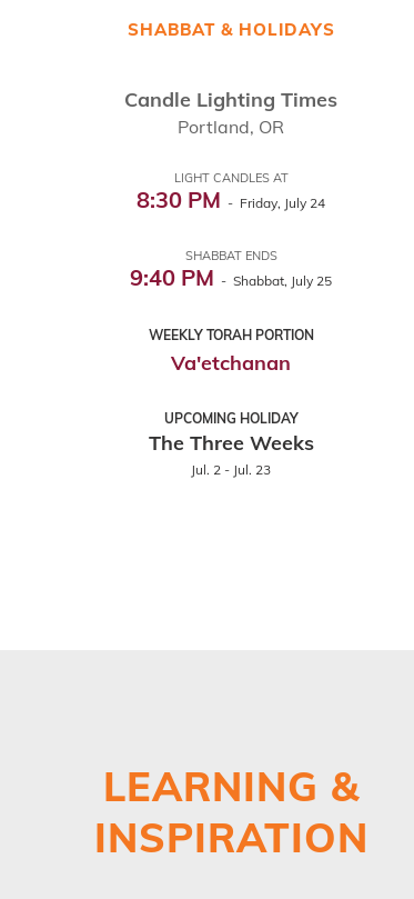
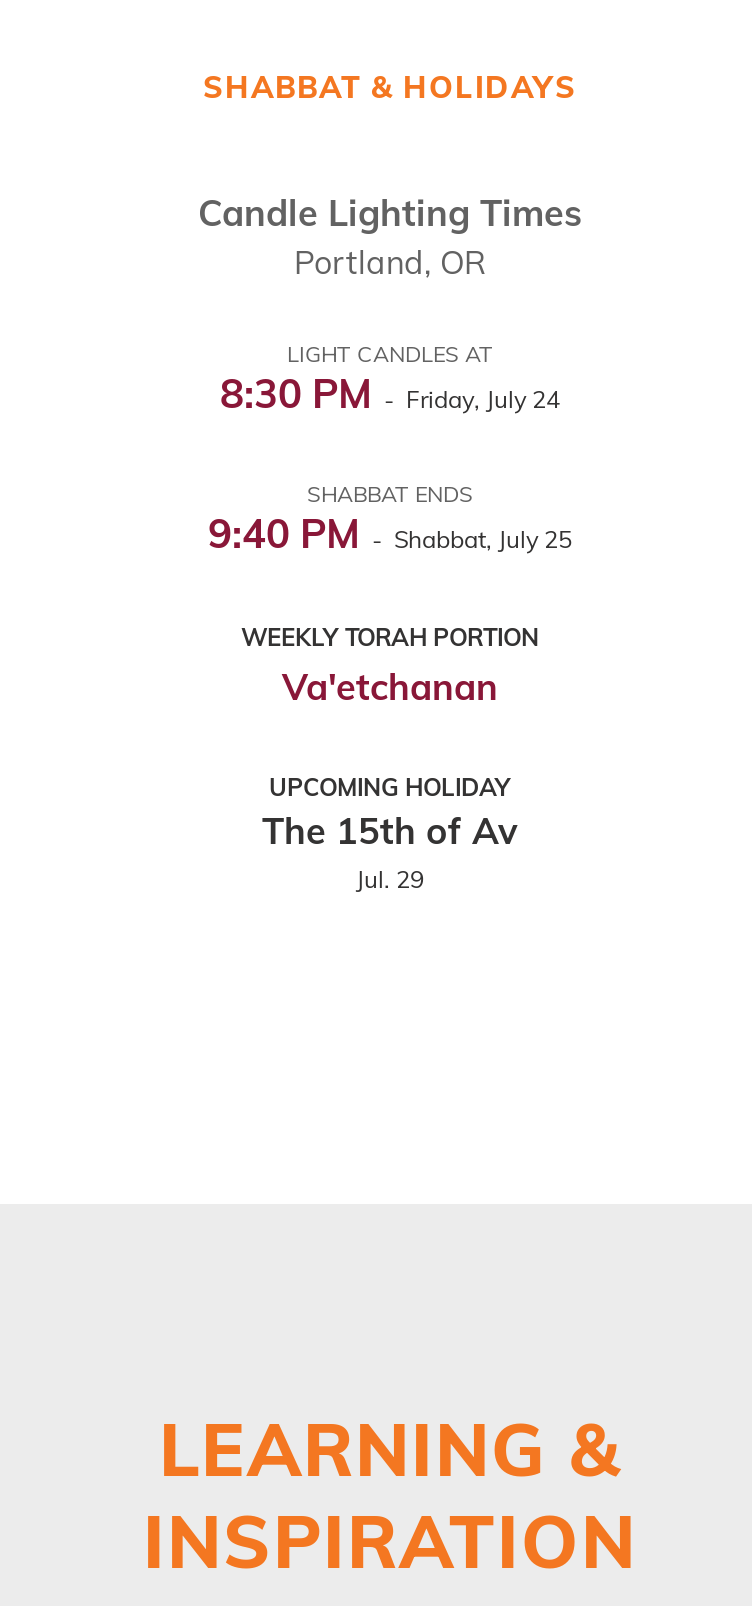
[148,430,314,477] The Three Weeks | Jul. 2 - Jul. 23 -> [262,807,518,893] The 15th of Av | Jul. 29

